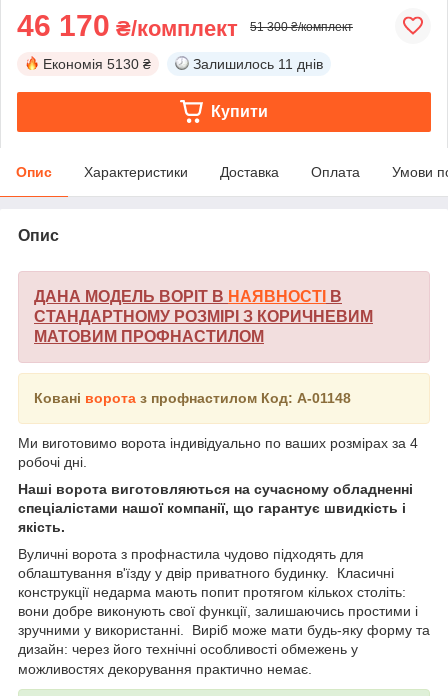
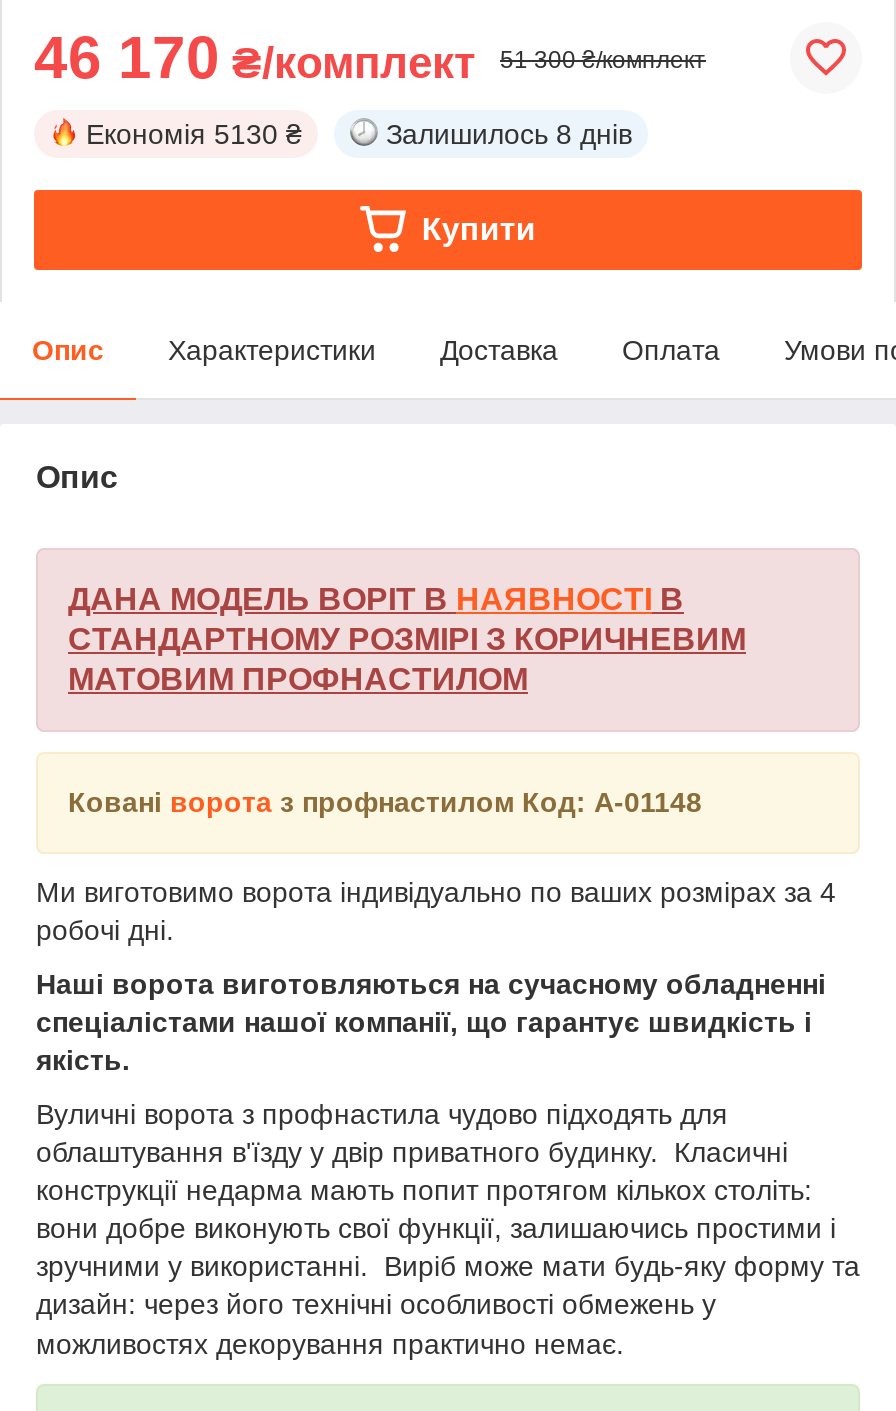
[193,56,323,72] Залишилось 11 днів -> [386,118,632,150] Залишилось 8 днів

